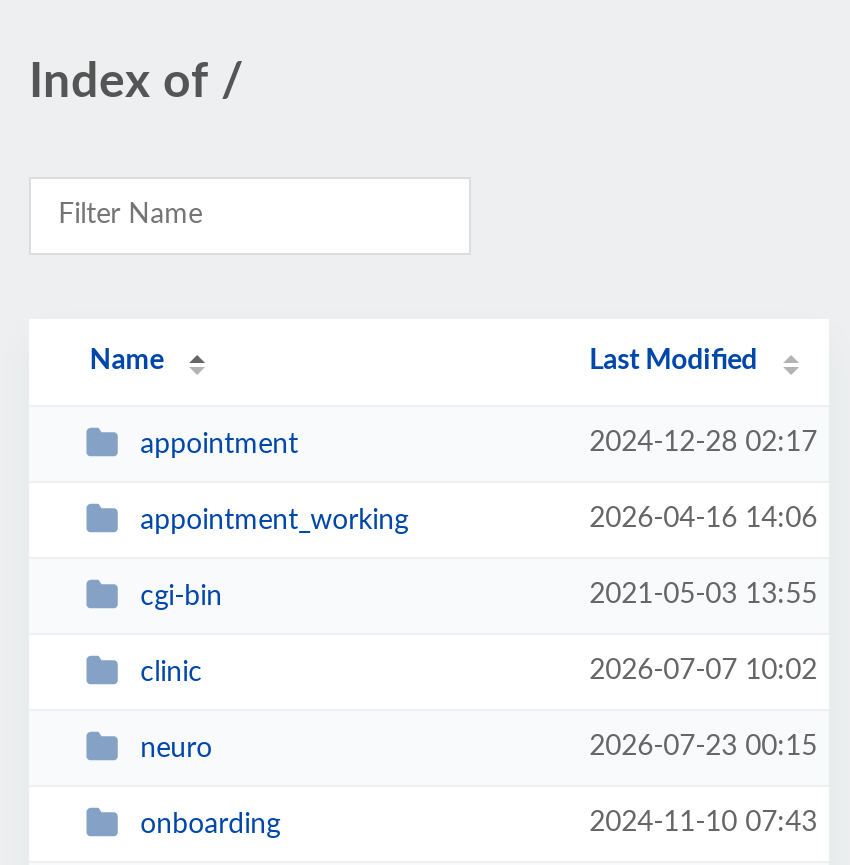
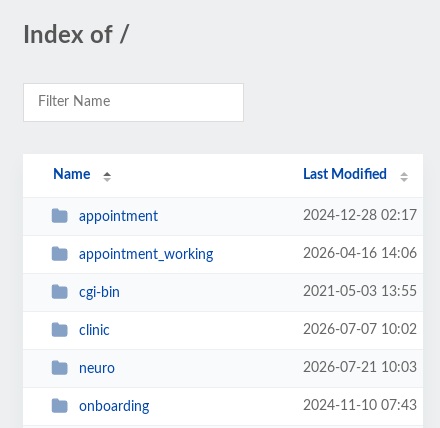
[589,733,817,761] 2026-07-23 00:15 -> [303,361,417,375] 2026-07-21 10:03

